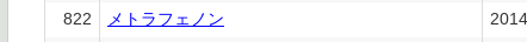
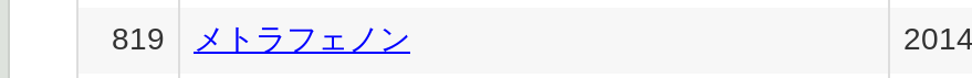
[63,11,224,28] 822 メトラフェノン -> [112,24,410,57] 819 メトラフェノン

